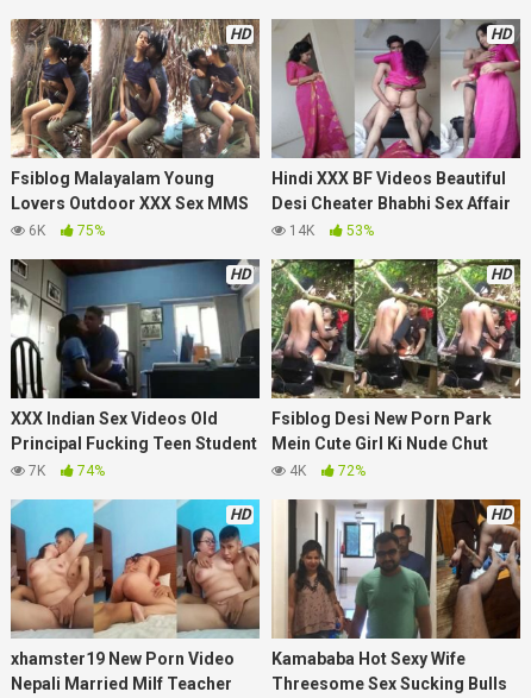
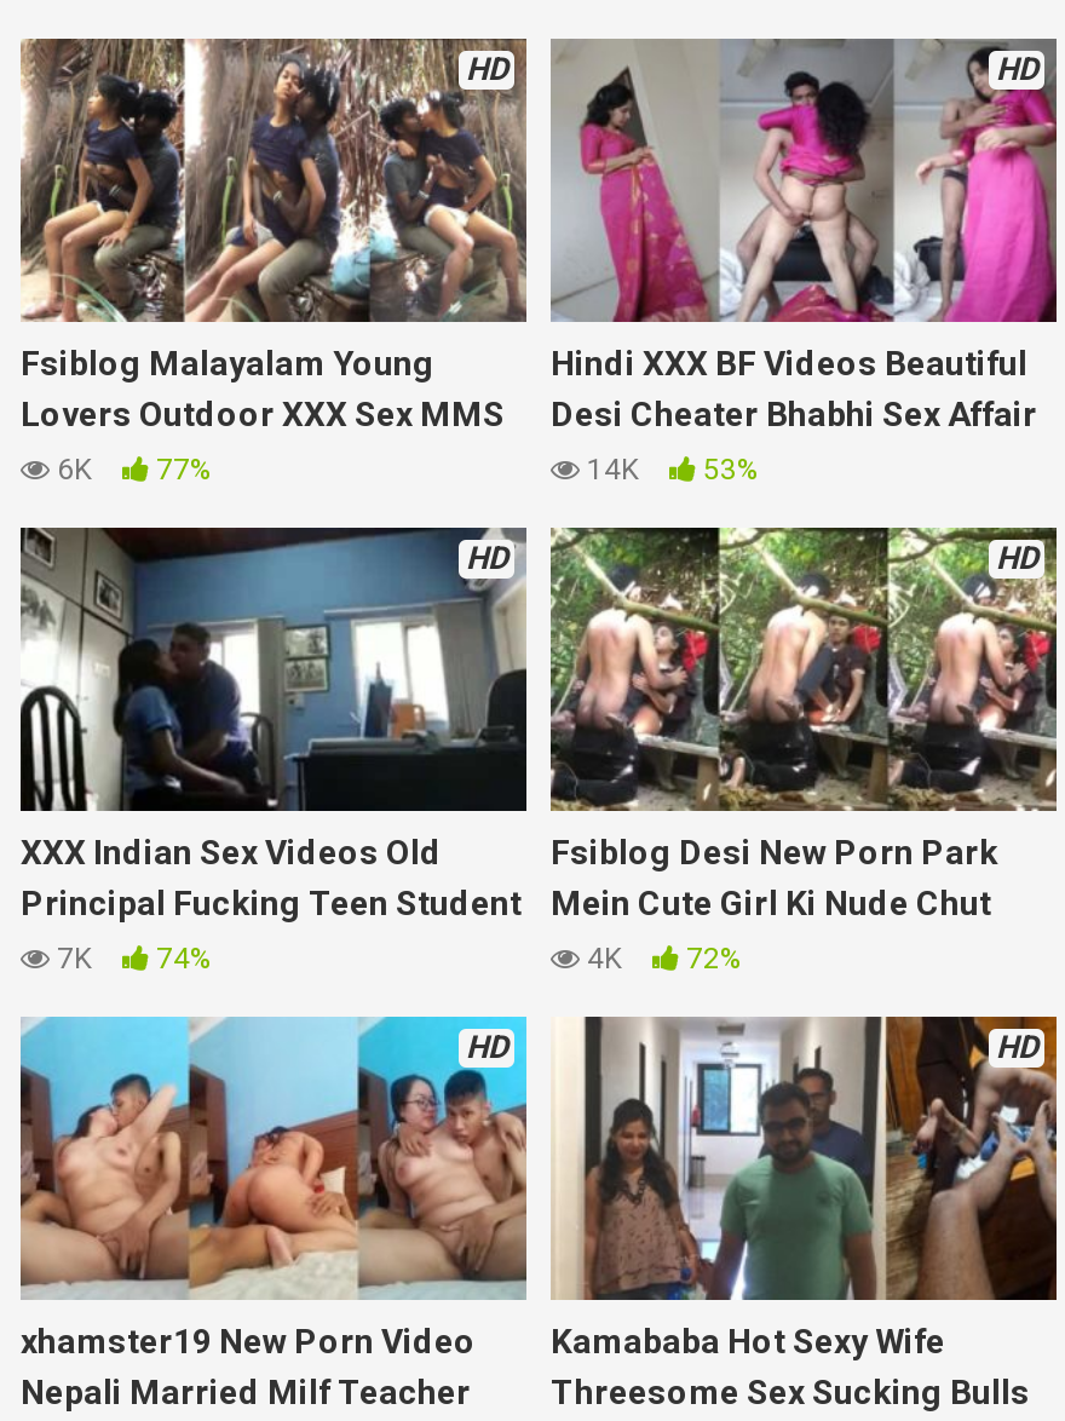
[74,223,105,239] 75% -> [149,453,212,487] 77%

